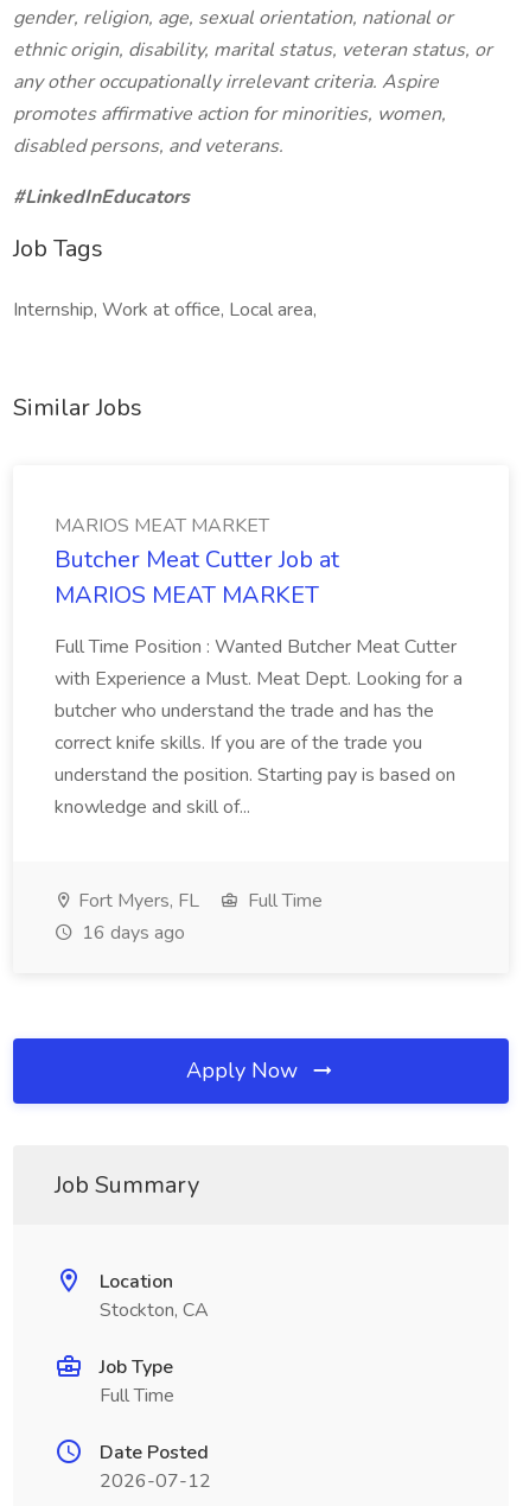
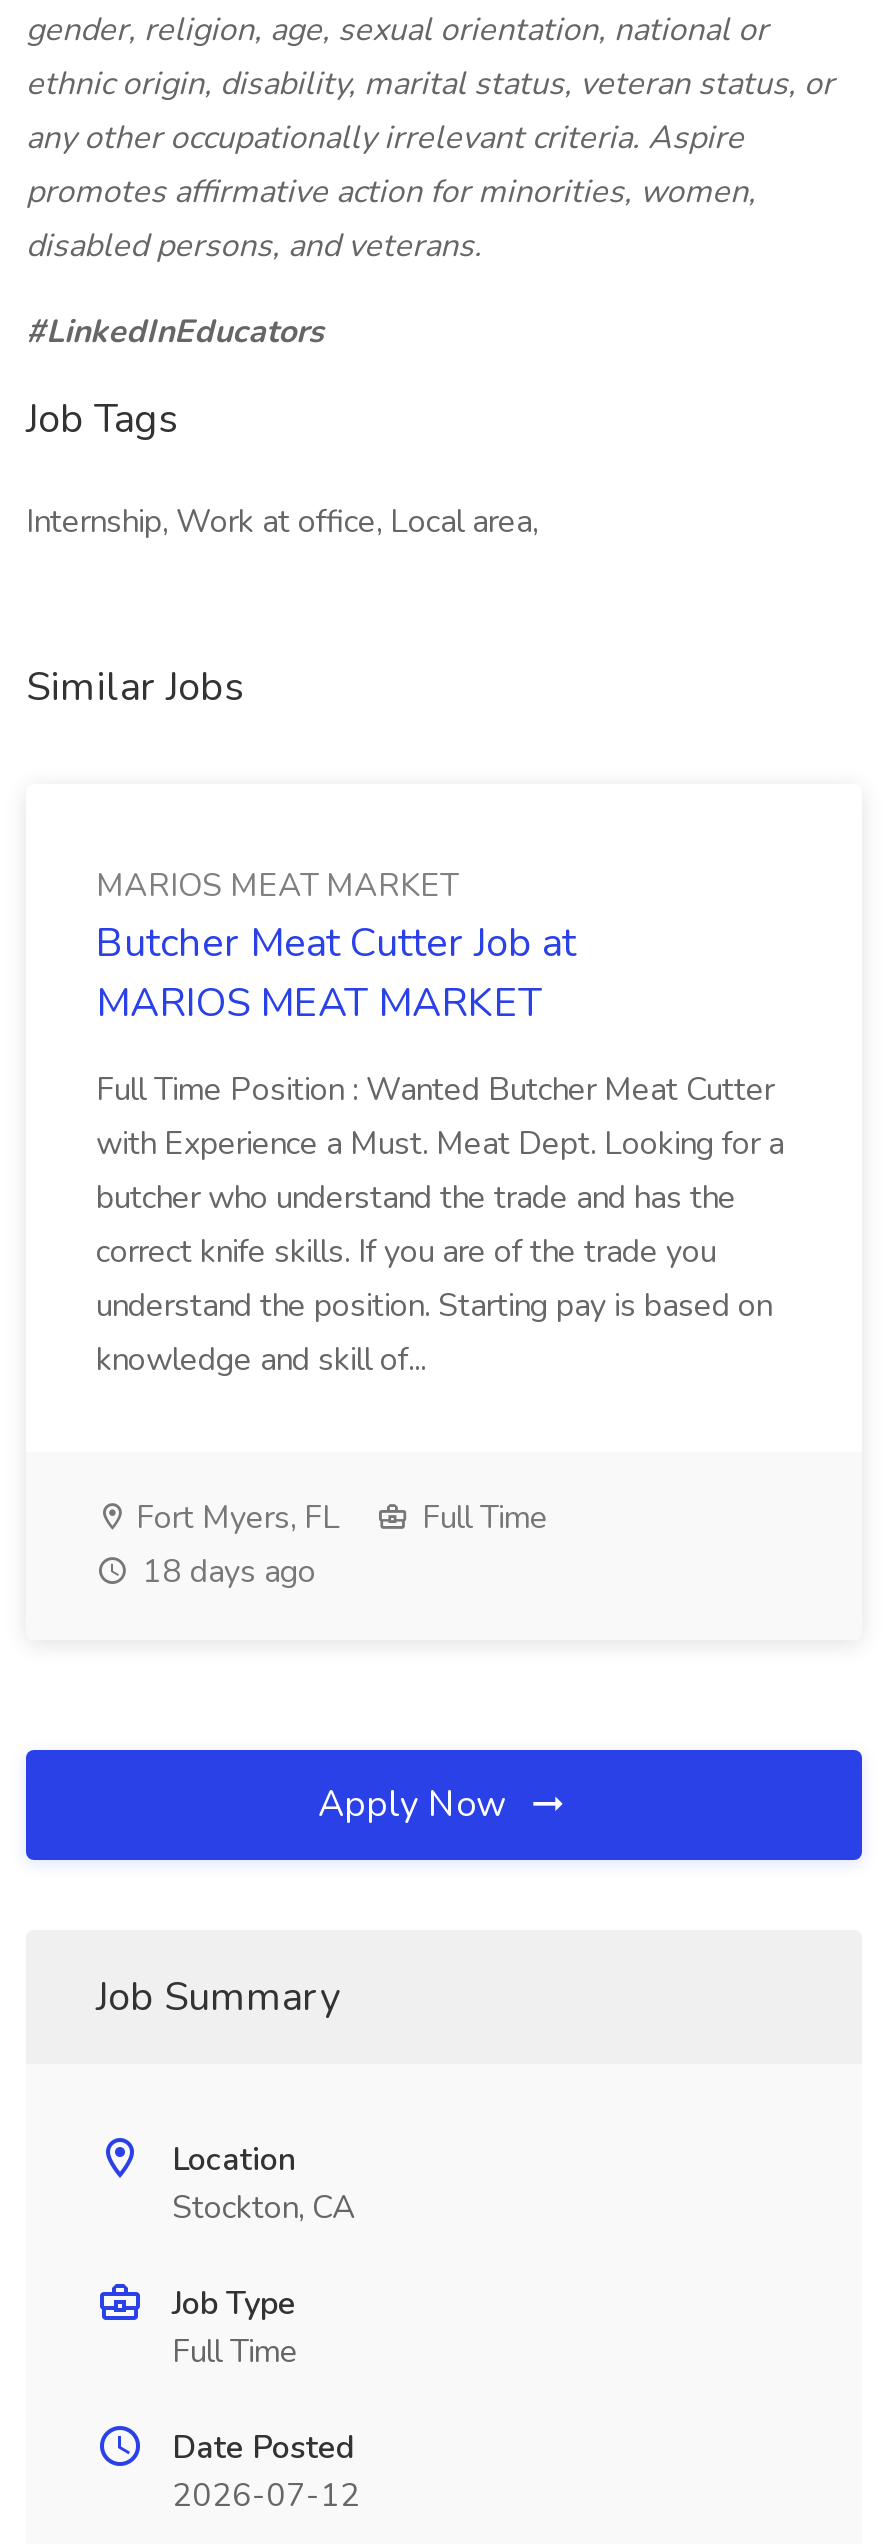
[77,920,185,946] 16 days ago -> [134,1550,316,1594] 18 days ago

